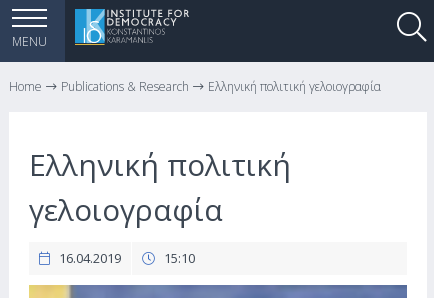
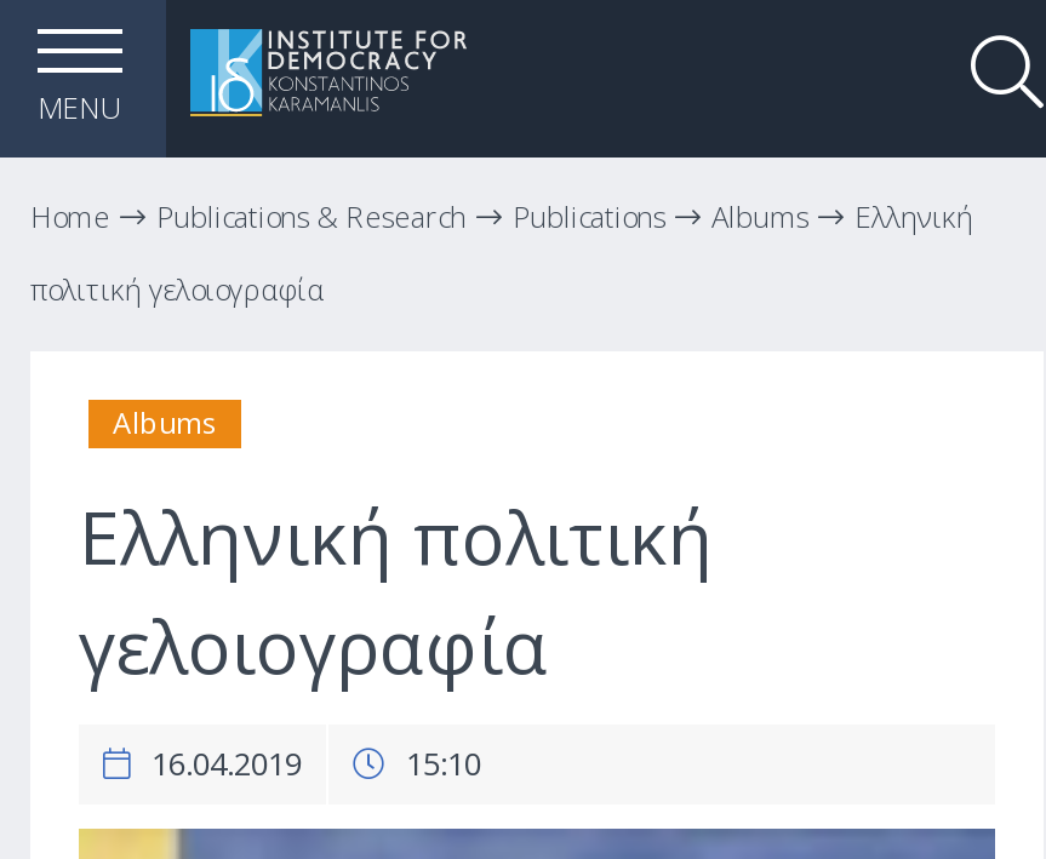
[208,78,381,95] Ελληνική πολιτική γελοιογραφία -> [30,196,973,443] Publications | Albums | Ελληνική | πολιτική γελοιογραφία | Albums

